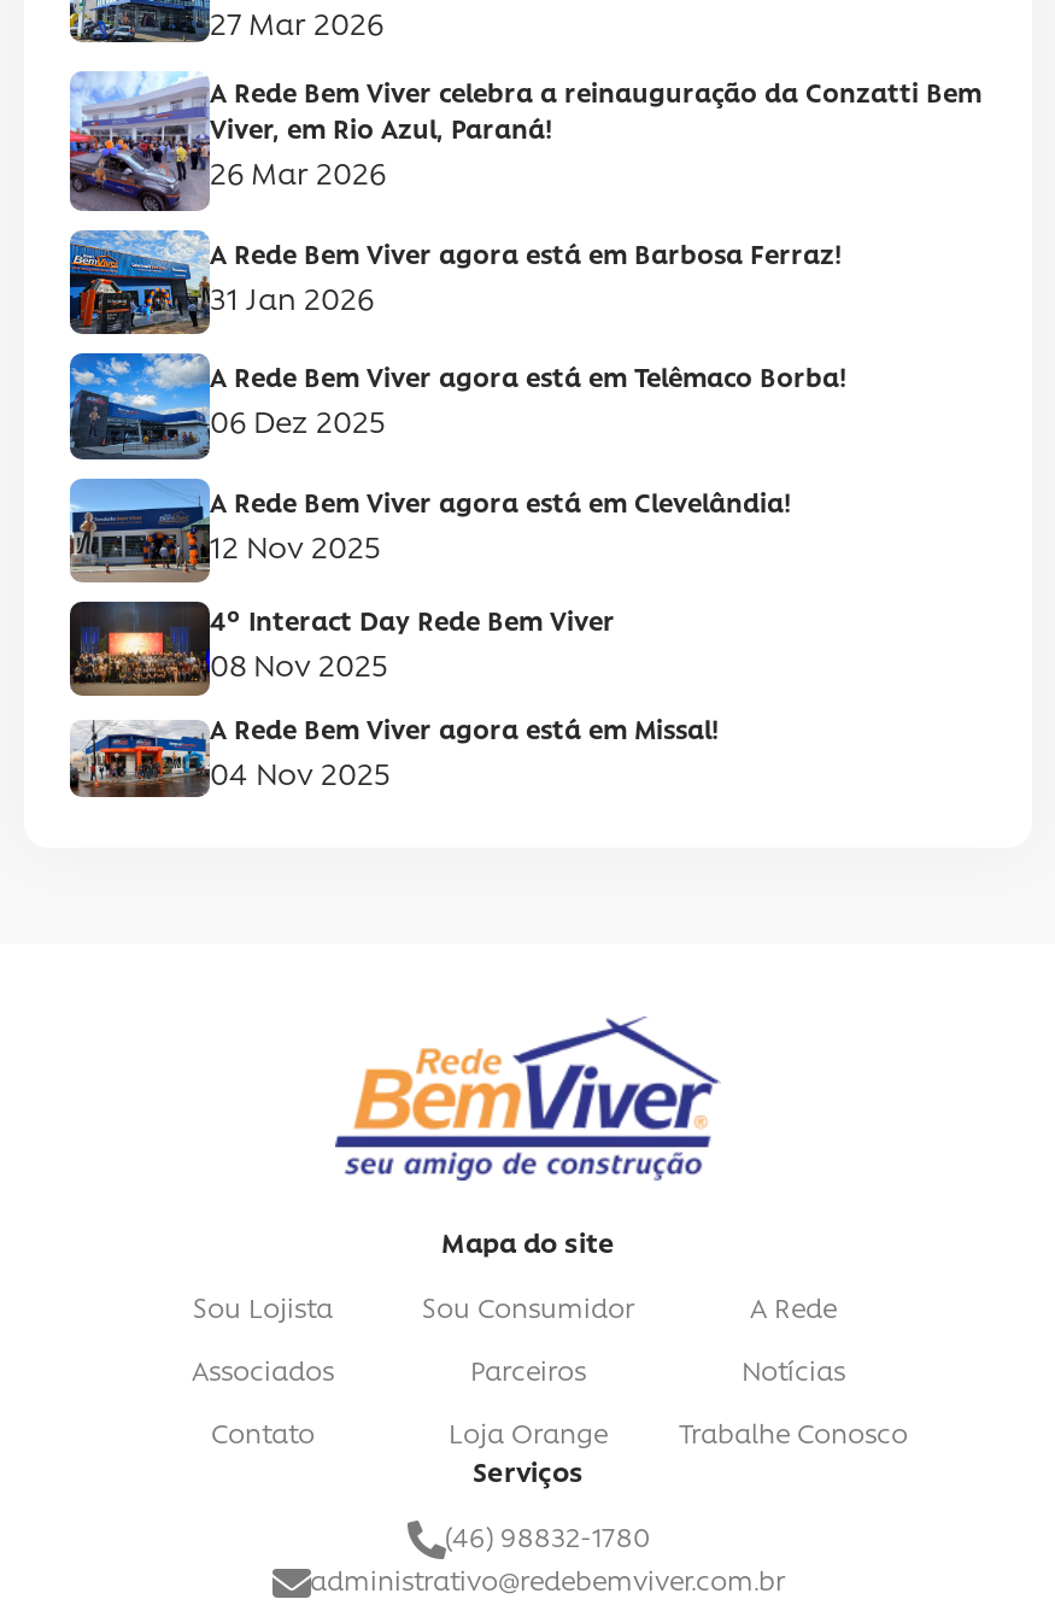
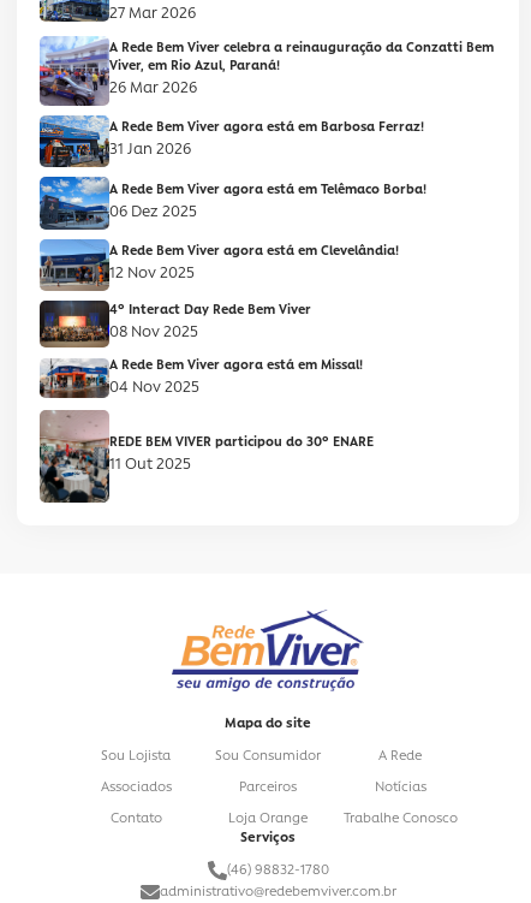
none -> [38,409,374,504] [image] | REDE BEM VIVER participou do 30º ENARE | 11 Out 2025

